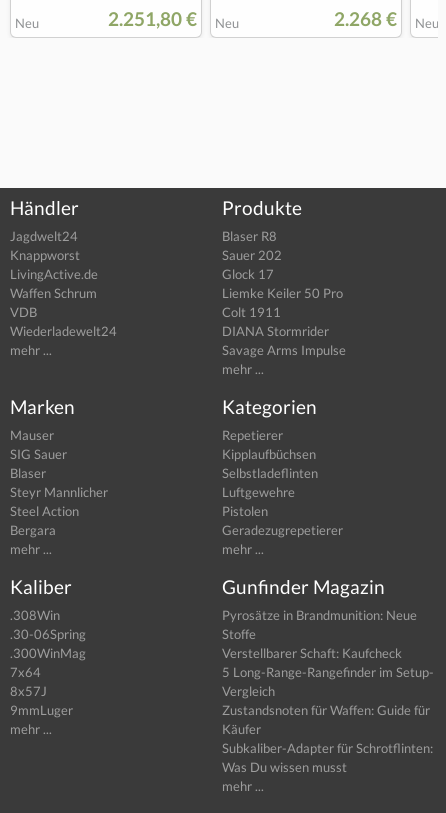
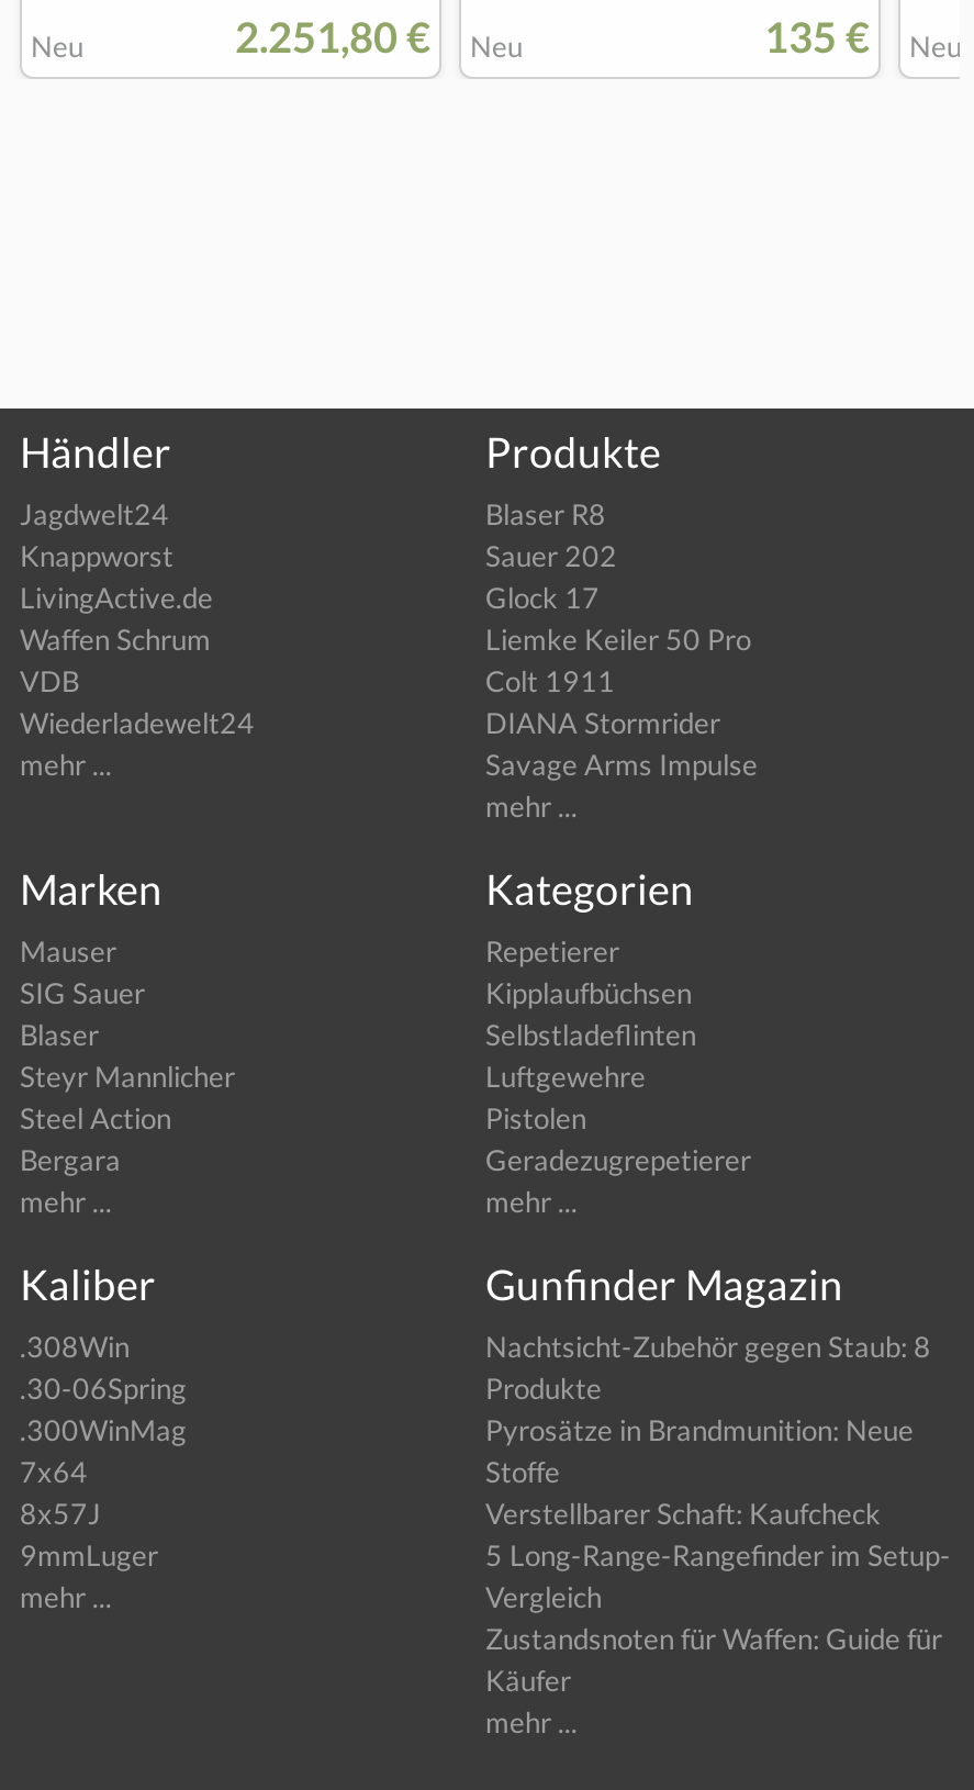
[334,7,439,31] 2.268 € Neu -> [764,12,962,64] 135 € Neu
moved [222,607,434,737] -> [485,1413,951,1698]: Pyrosätze in Brandmunition: Neue | Stoffe | Verstellbarer Schaft: Kaufcheck | 5 Long-Range-Rangefinder im Setup- | Vergleich | Zustandsnoten für Waffen: Guide für | Käufer
none -> [485,1329,931,1406] Nachtsicht-Zubehör gegen Staub: 8 | Produkte
[222,740,433,775] Subkaliber-Adapter für Schrotflinten: | Was Du wissen musst -> none

